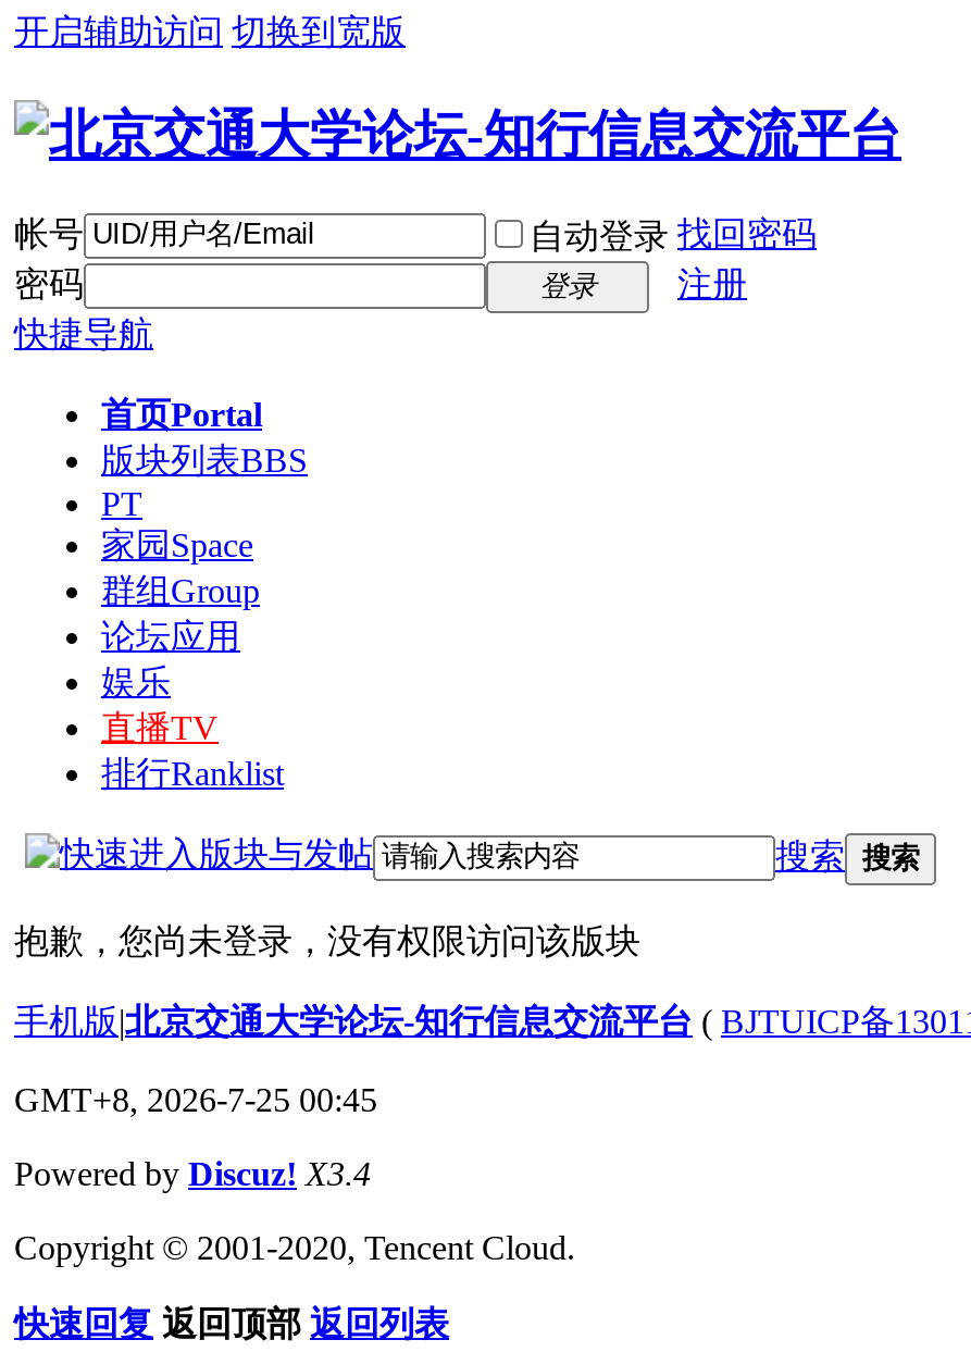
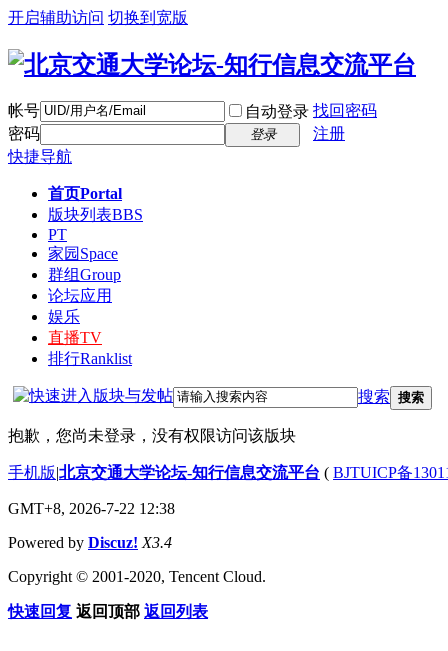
[14,1081,377,1118] GMT+8, 2026-7-25 00:45 -> [8,500,175,517] GMT+8, 2026-7-22 12:38

